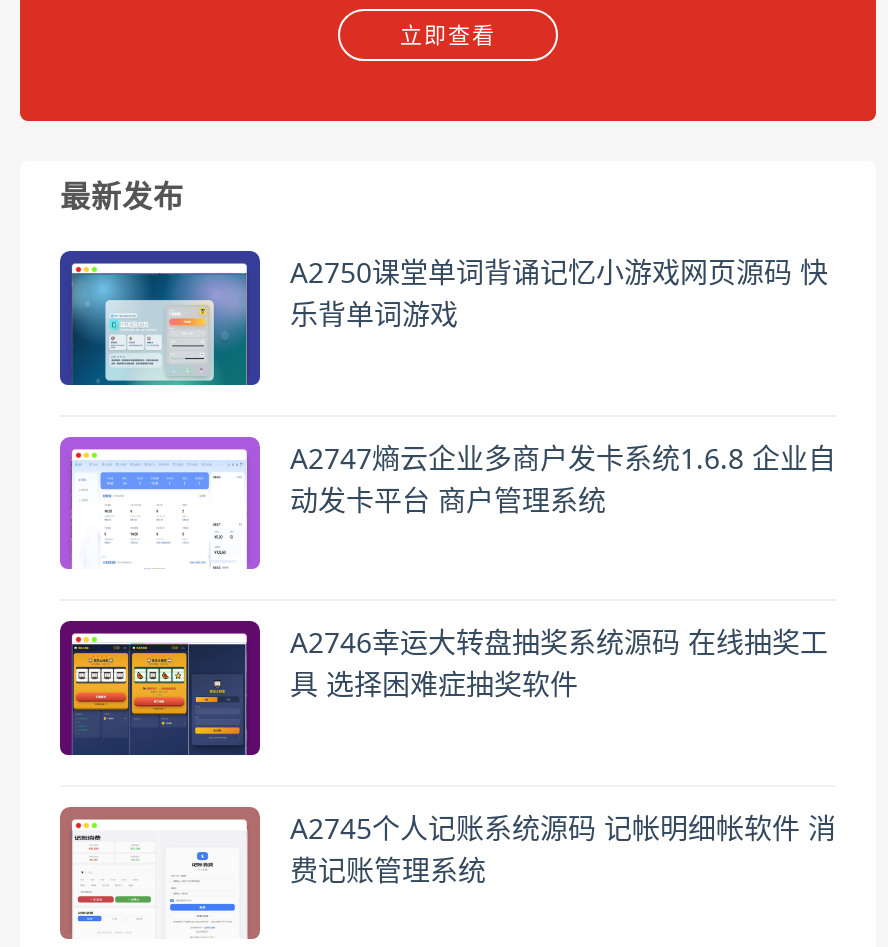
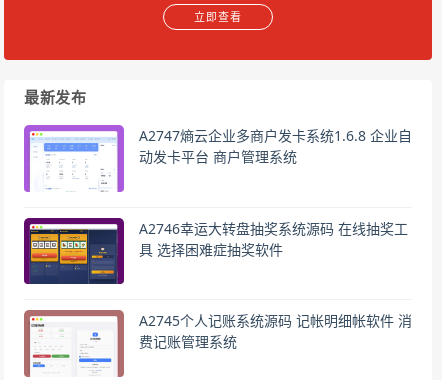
[58,249,828,387] [image] | A2750课堂单词背诵记忆小游戏网页源码 快 | 乐背单词游戏 -> none

